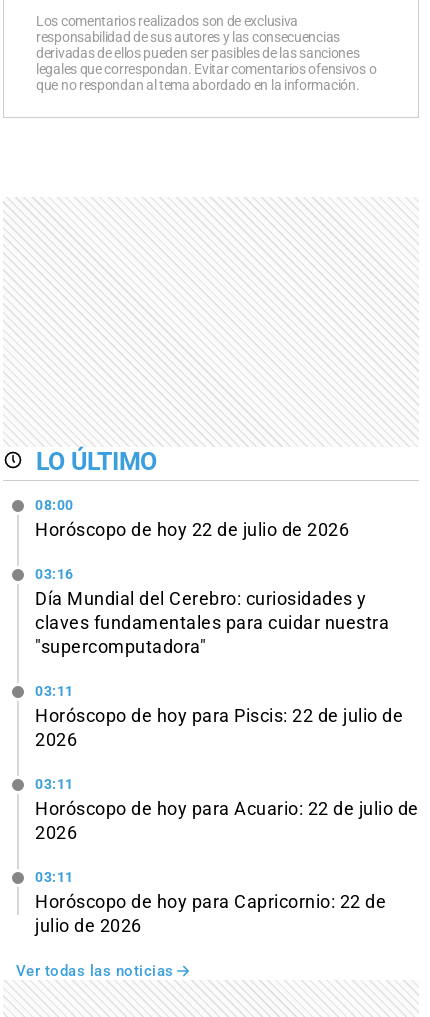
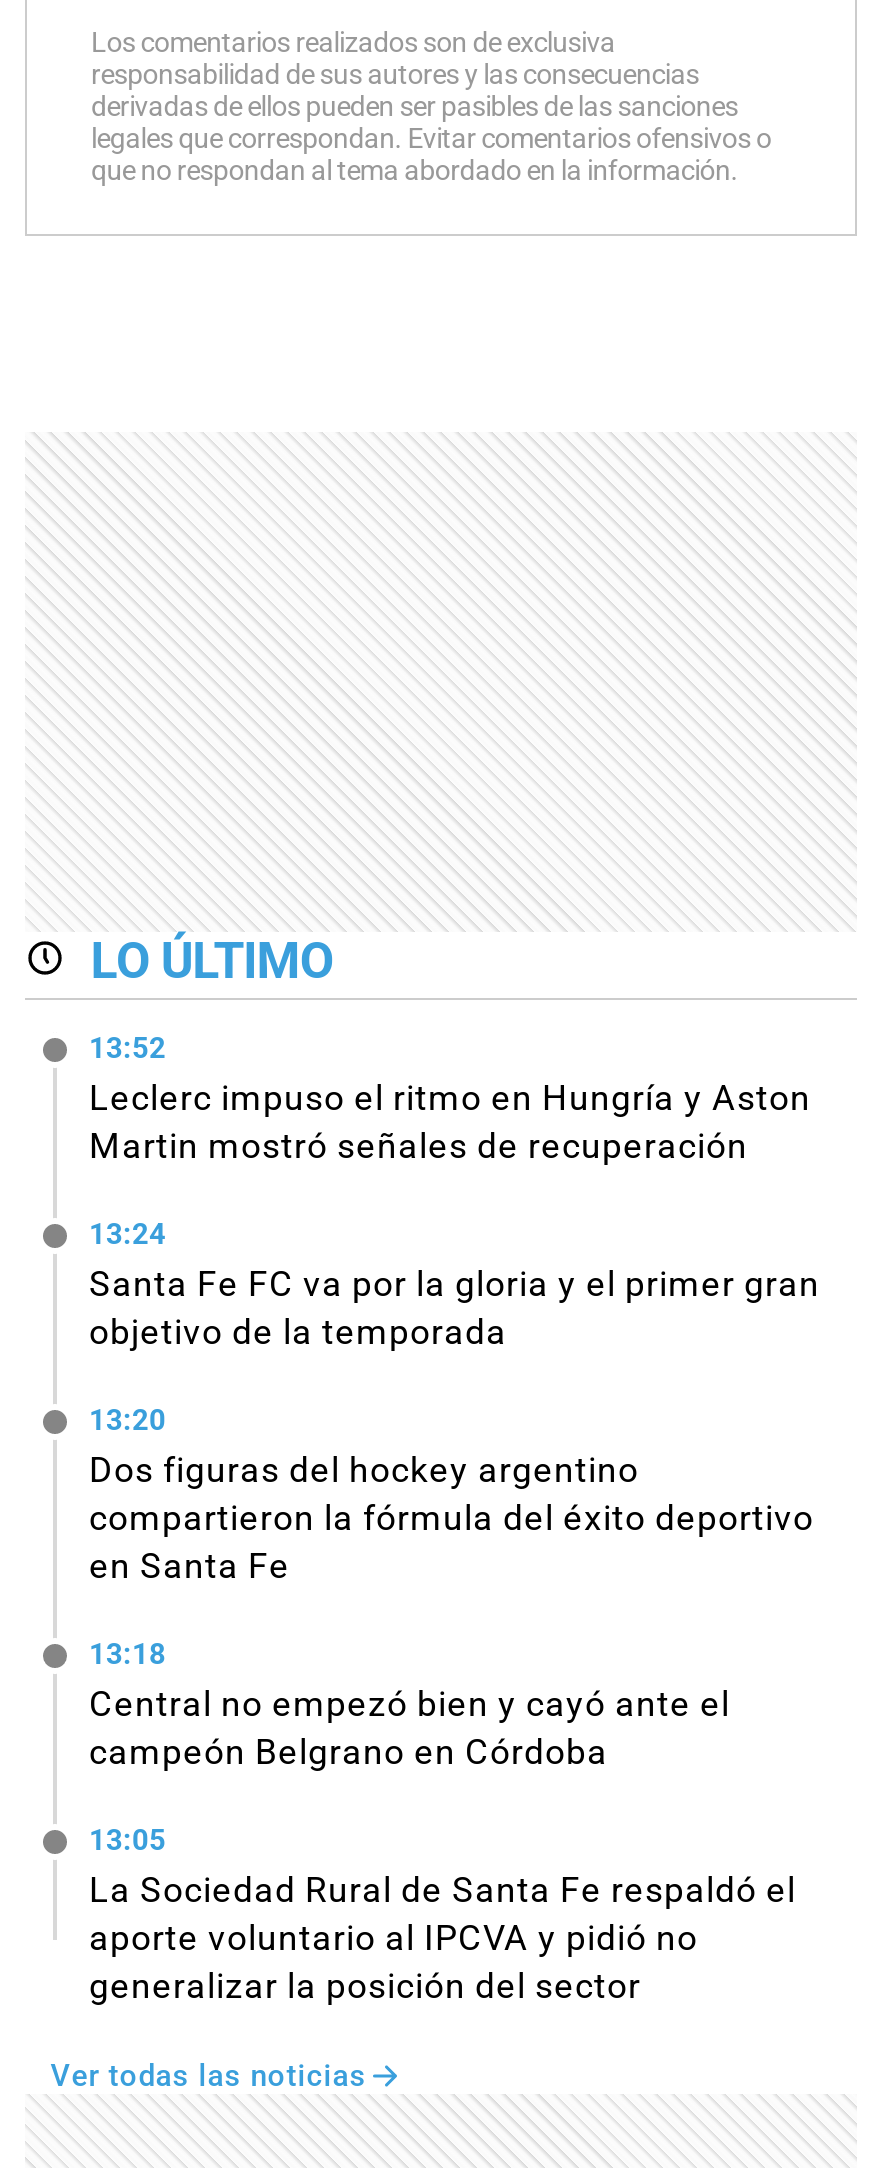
[35,497,349,540] 08:00 | Horóscopo de hoy 22 de julio de 2026 -> [89,1032,811,1166] 13:52 | Leclerc impuso el ritmo en Hungría y Aston | Martin mostró señales de recuperación
[35,566,389,657] 03:16 | Día Mundial del Cerebro: curiosidades y | claves fundamentales para cuidar nuestra | "supercomputadora" -> [89,1218,820,1352] 13:24 | Santa Fe FC va por la gloria y el primer gran | objetivo de la temporada
[35,683,403,750] 03:11 | Horóscopo de hoy para Piscis: 22 de julio de | 2026 -> [89,1404,814,1586] 13:20 | Dos figuras del hockey argentino | compartieron la fórmula del éxito deportivo | en Santa Fe
[35,776,418,843] 03:11 | Horóscopo de hoy para Acuario: 22 de julio de | 2026 -> [89,1637,730,1771] 13:18 | Central no empezó bien y cayó ante el | campeón Belgrano en Córdoba
[35,868,386,935] 03:11 | Horóscopo de hoy para Capricornio: 22 de | julio de 2026 -> [89,1823,796,2005] 13:05 | La Sociedad Rural de Santa Fe respaldó el | aporte voluntario al IPCVA y pidió no | generalizar la posición del sector

